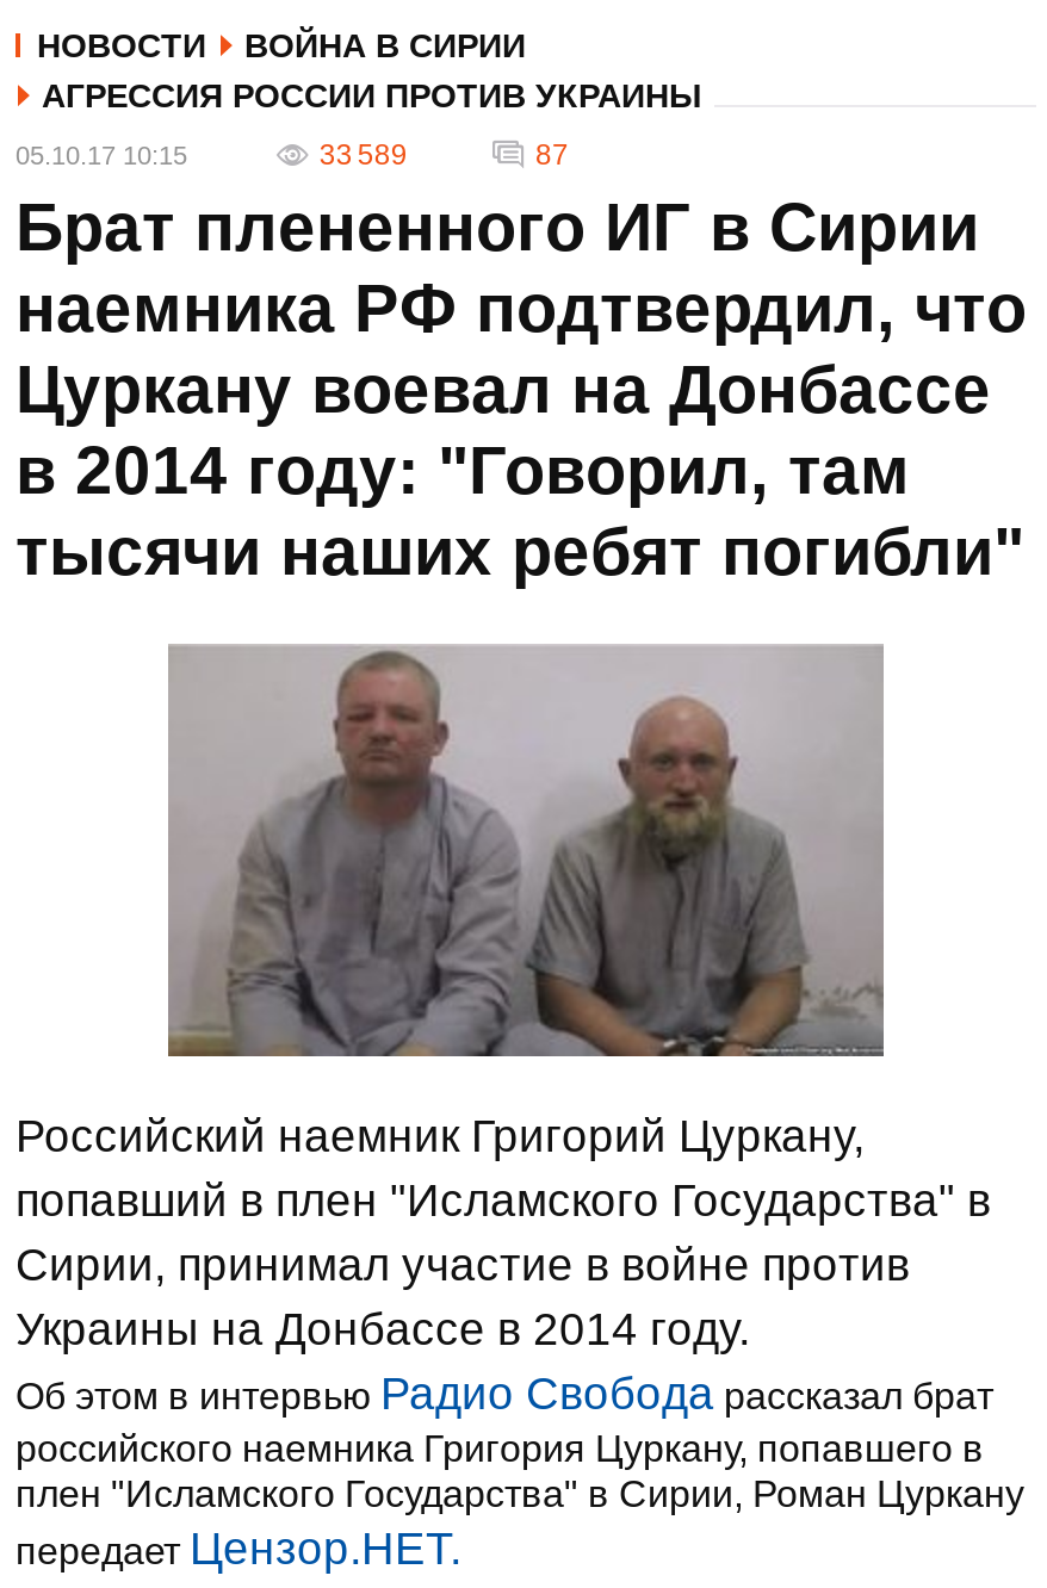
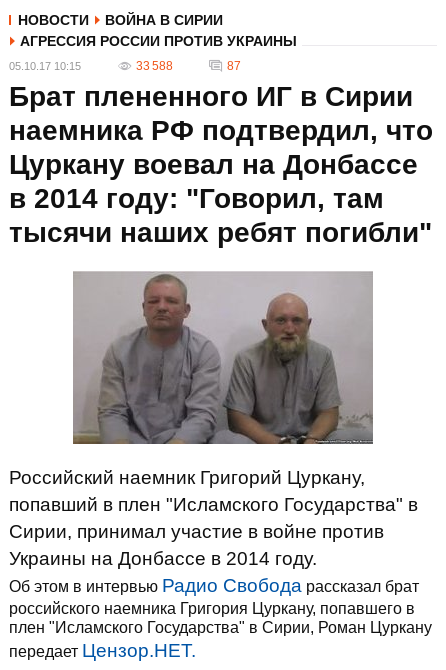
[319,138,408,171] 33 589 -> [136,59,173,73] 33 588

